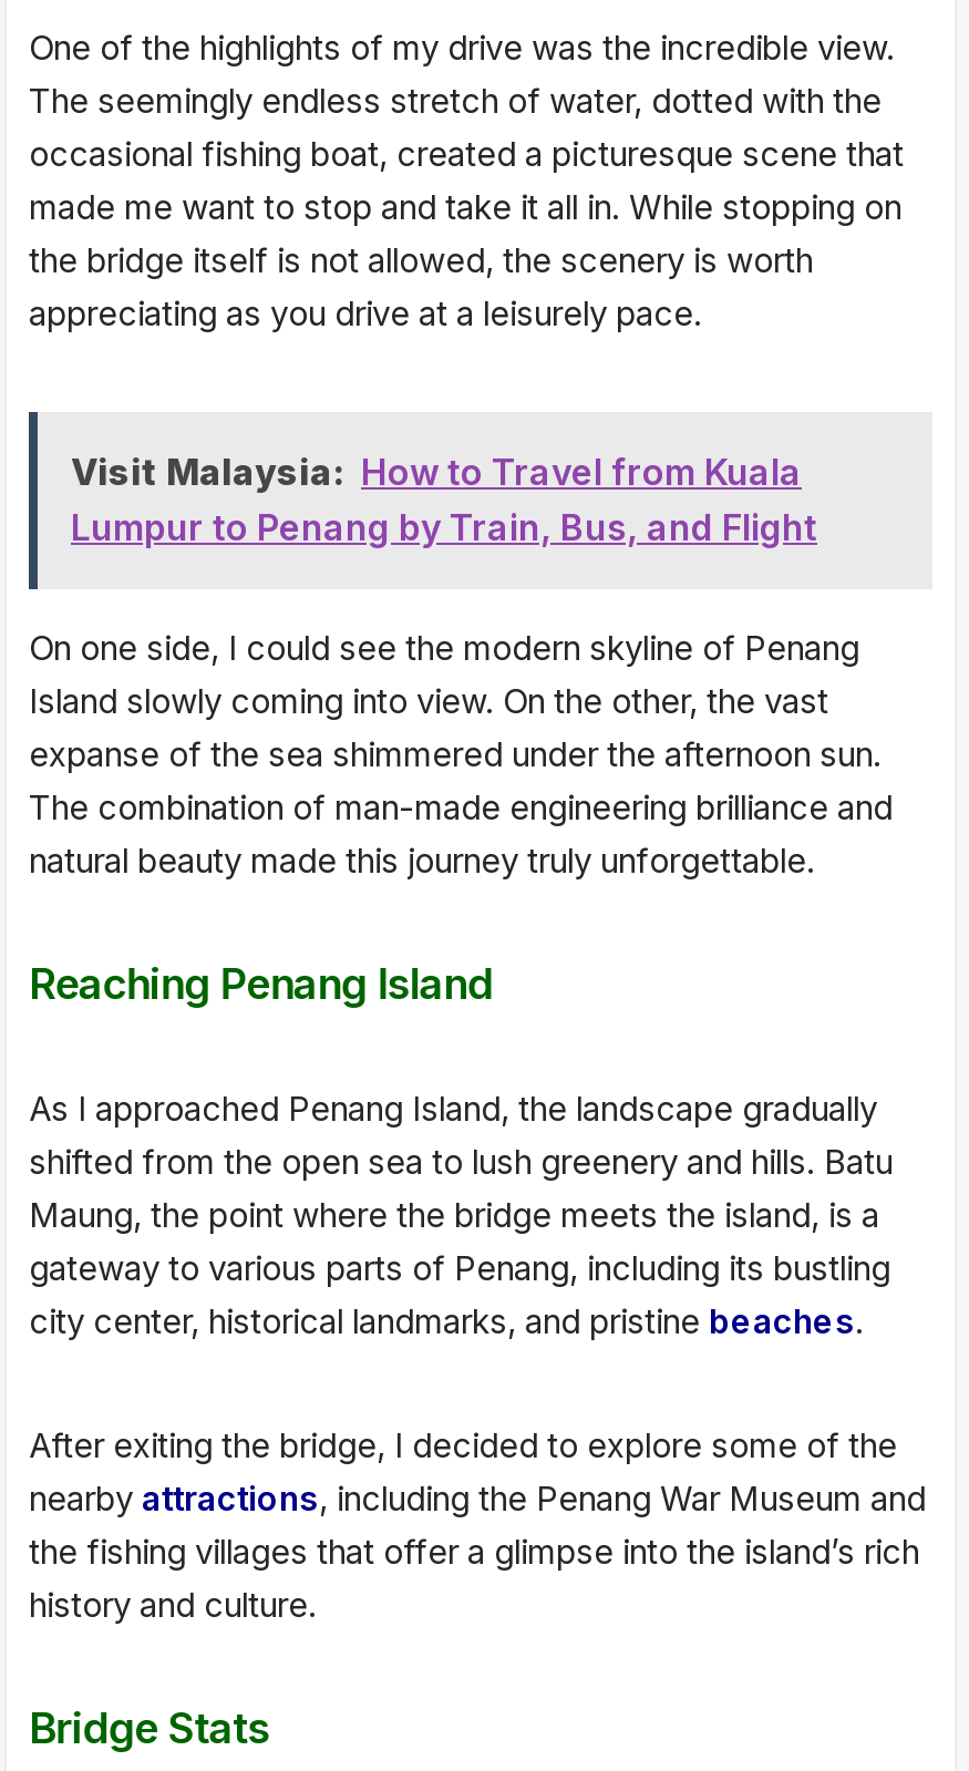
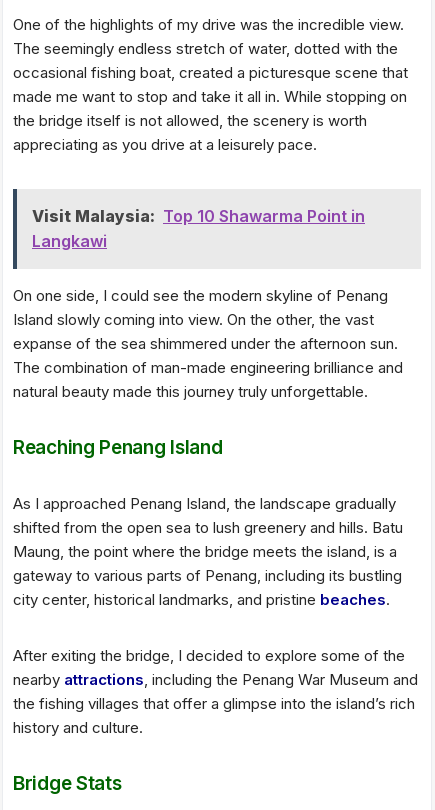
[71,451,817,550] Visit Malaysia: How to Travel from Kuala | Lumpur to Penang by Train, Bus, and Flight -> [32,206,365,251] Visit Malaysia: Top 10 Shawarma Point in | Langkawi

